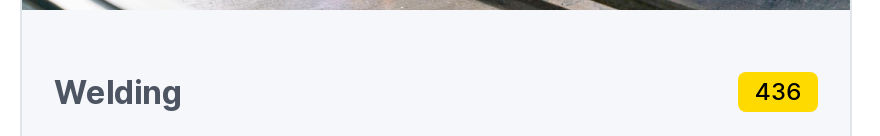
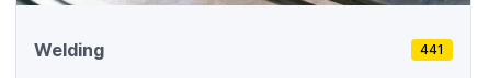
[754,76,802,106] 436 -> [420,41,444,58] 441

